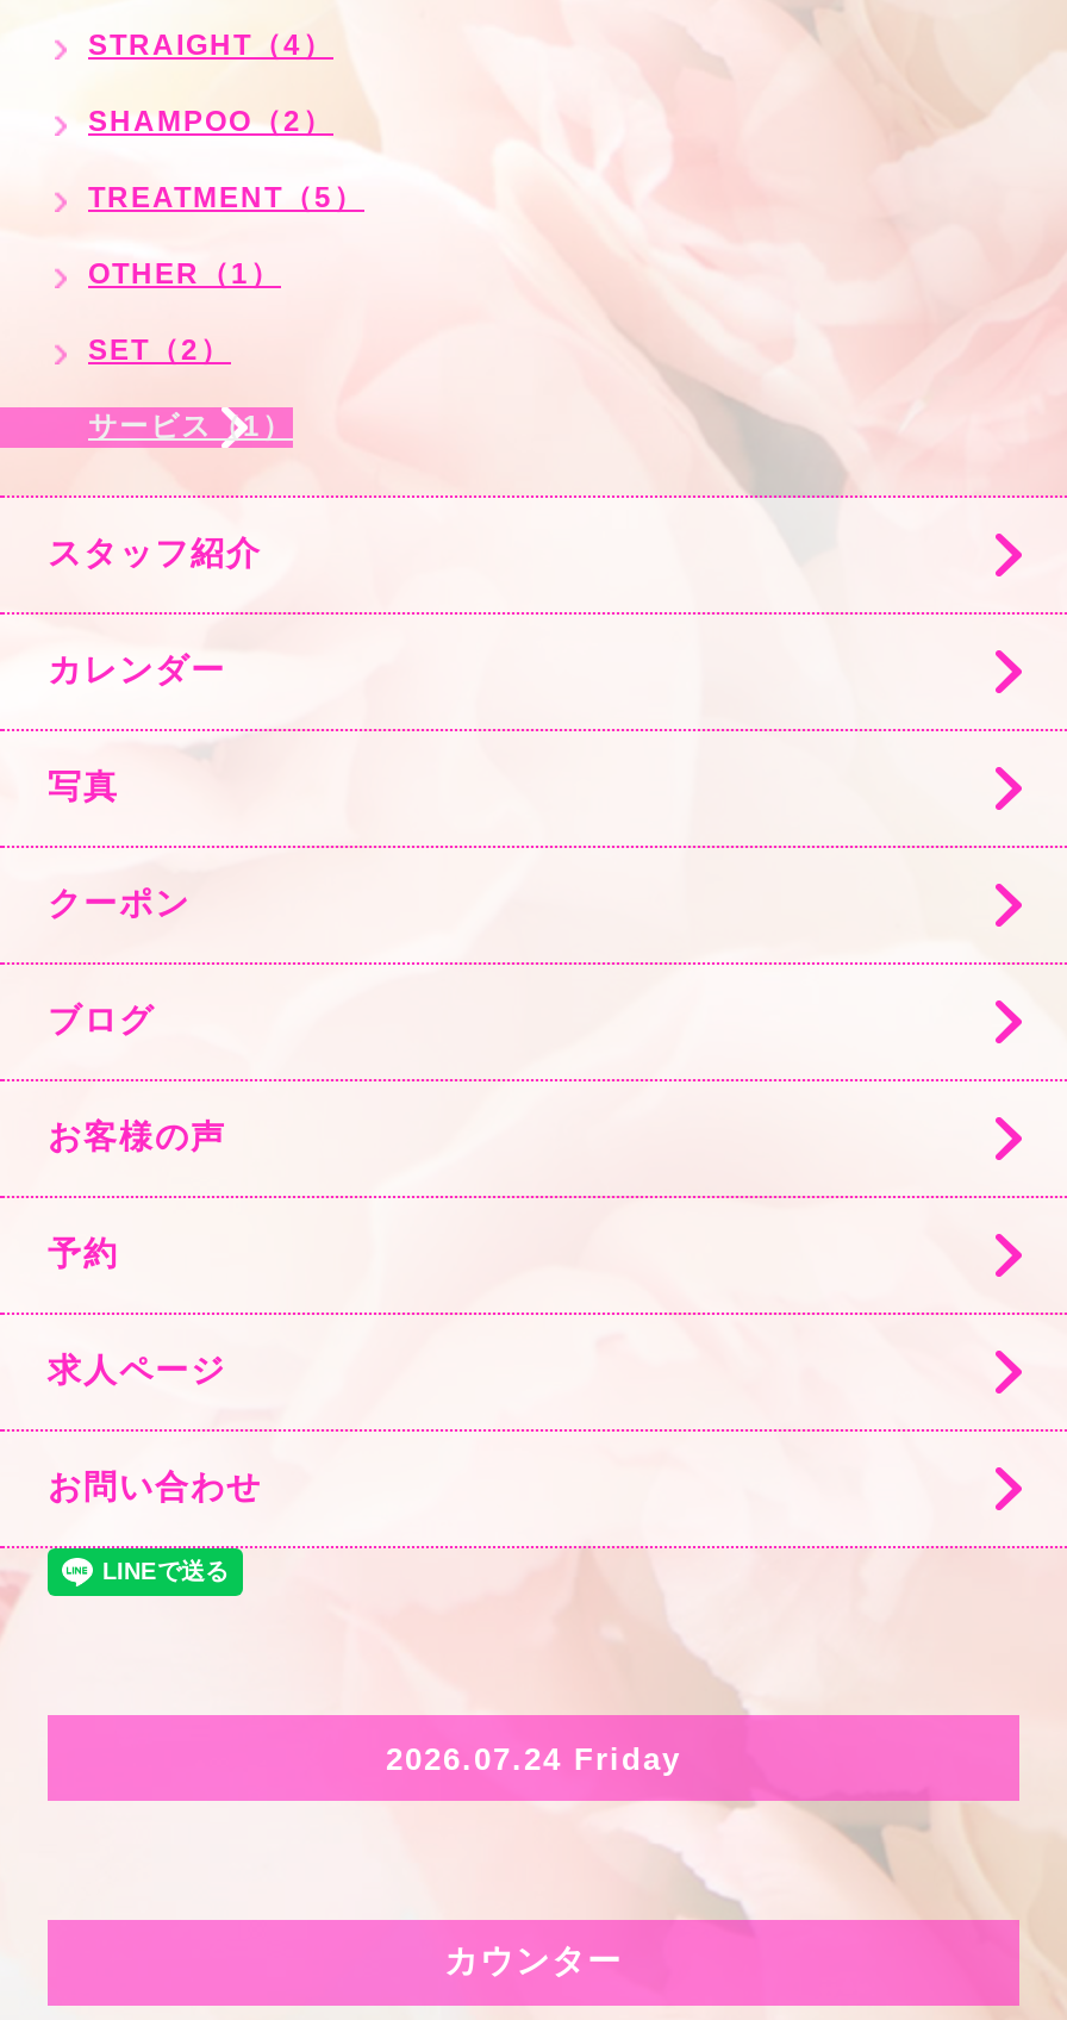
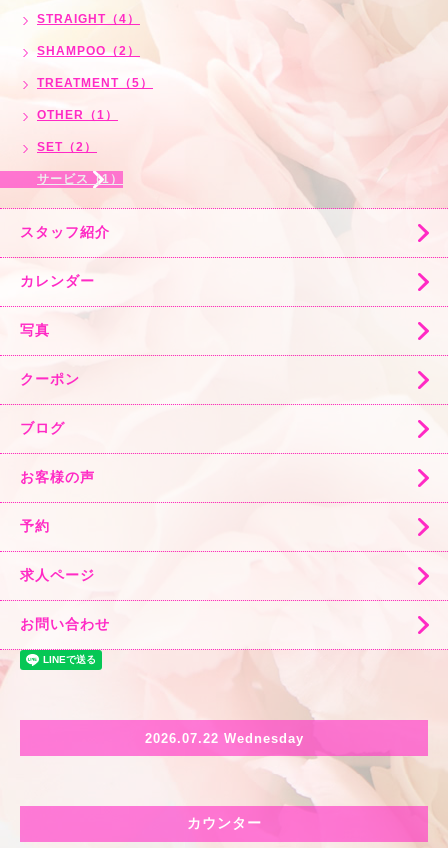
[386,1740,681,1776] 2026.07.24 Friday -> [144,730,303,745] 2026.07.22 Wednesday

